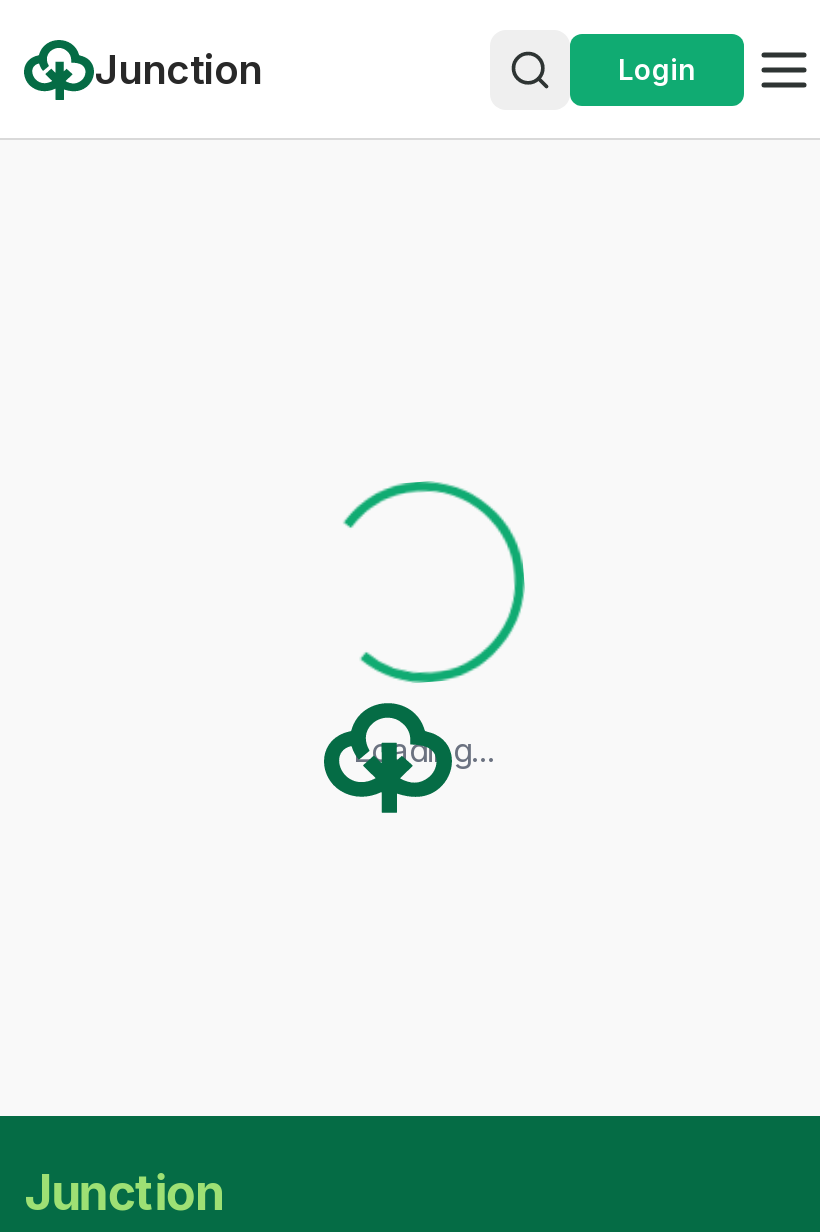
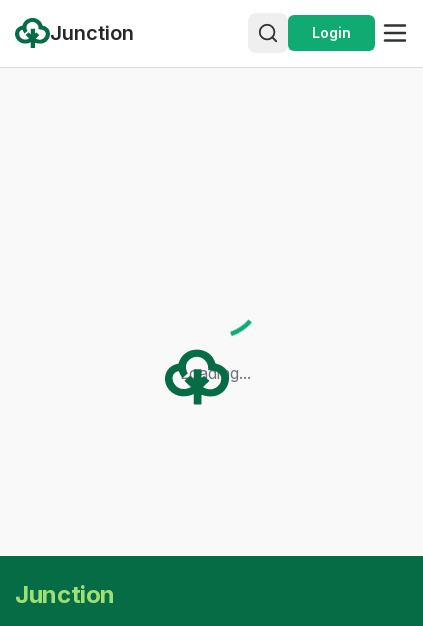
[342,480,526,684] [image] -> none

